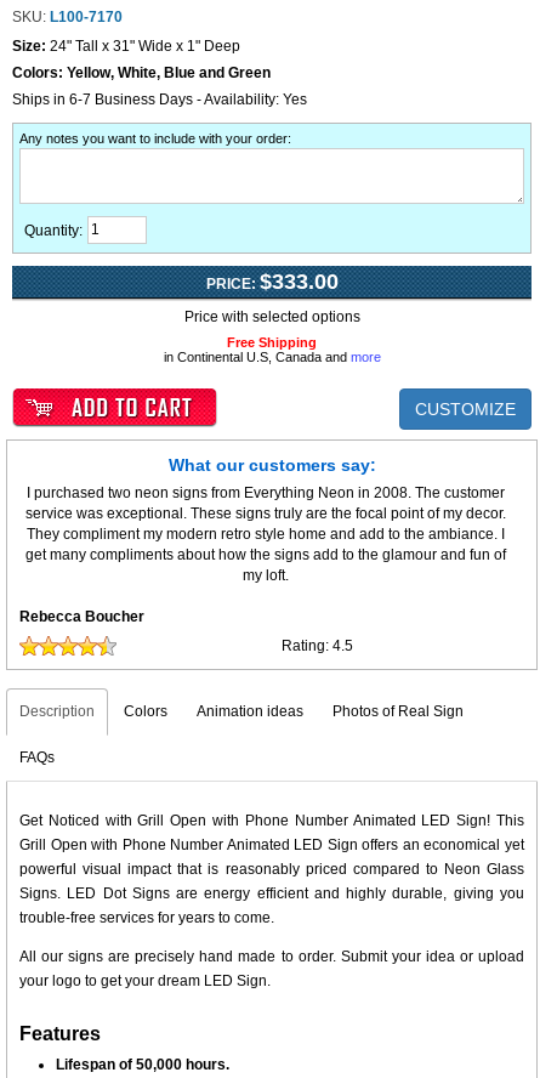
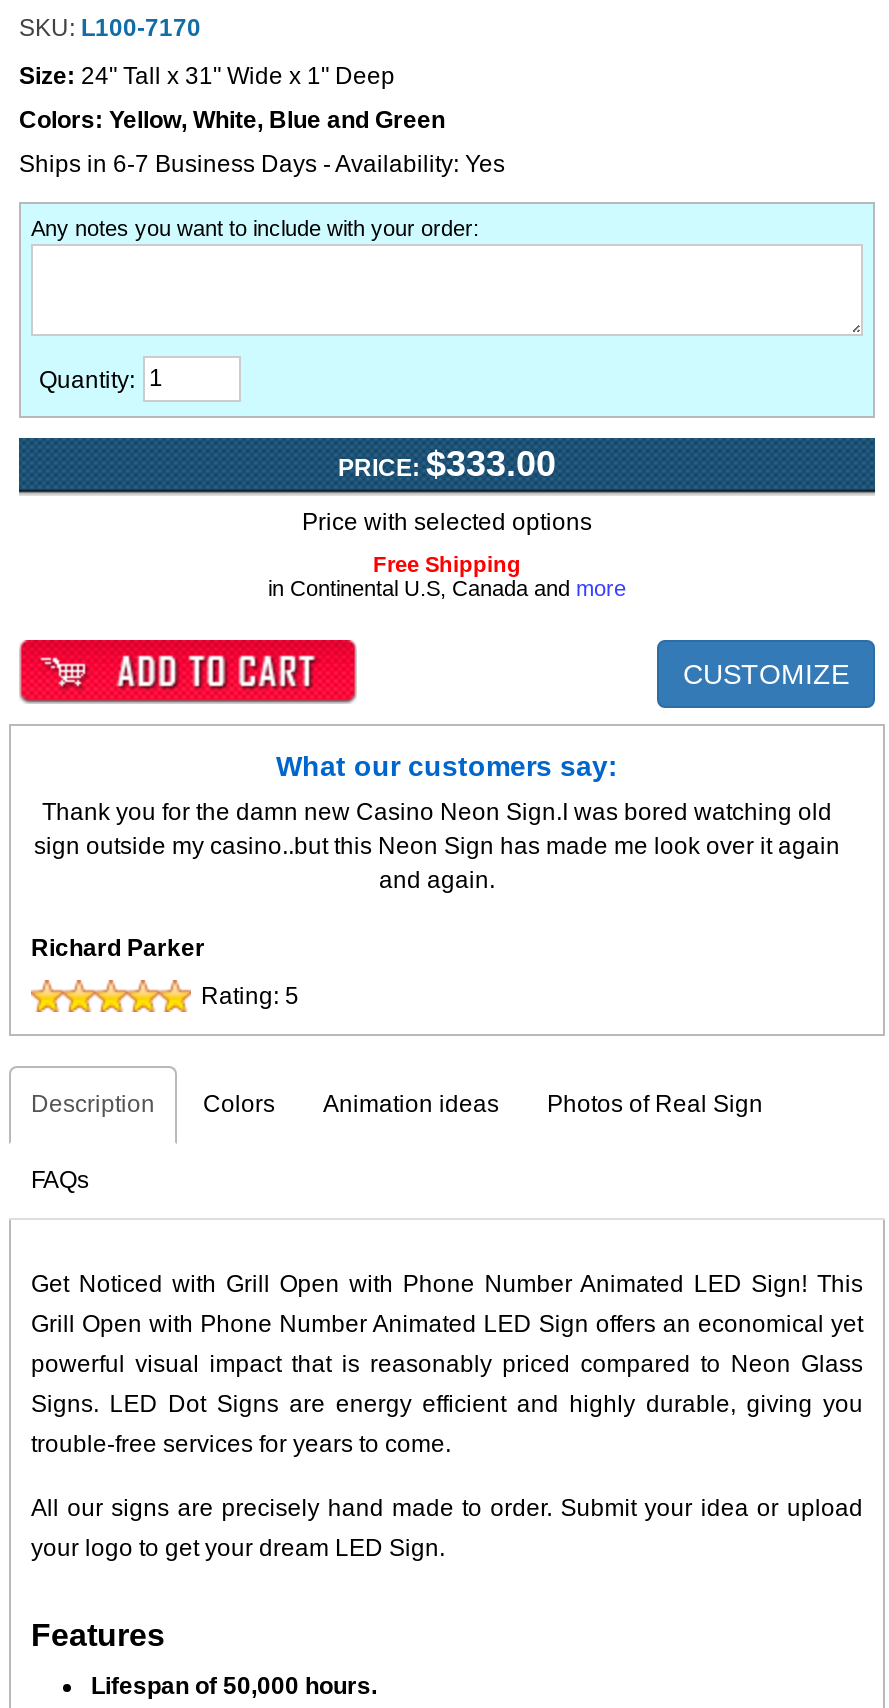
[25,484,506,584] I purchased two neon signs from Everything Neon in 2008. The customer | service was exceptional. These signs truly are the focal point of my decor. | They compliment my modern retro style home and add to the ambiance. I | get many compliments about how the signs add to the glamour and fun of | my loft. -> [34,798,840,894] Thank you for the damn new Casino Neon Sign.I was bored watching old | sign outside my casino..but this Neon Sign has made me look over it again | and again.
[19,608,144,625] Rebecca Boucher -> [31,934,205,962] Richard Parker
[282,637,353,654] Rating: 4.5 -> [201,982,299,1010] Rating: 5

